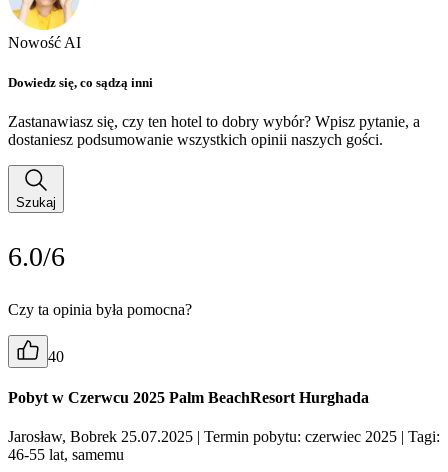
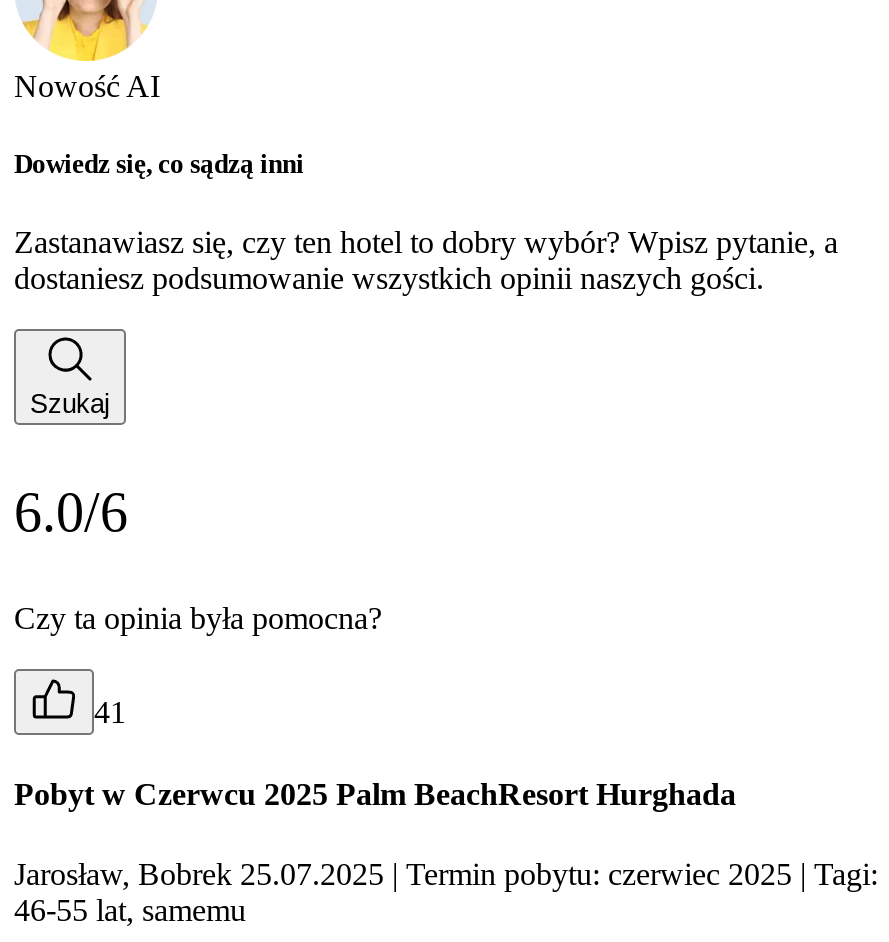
[48,348,64,365] 40 -> [94,696,126,730] 41

